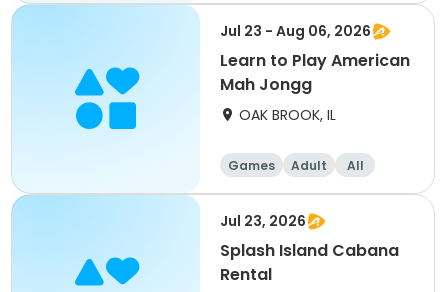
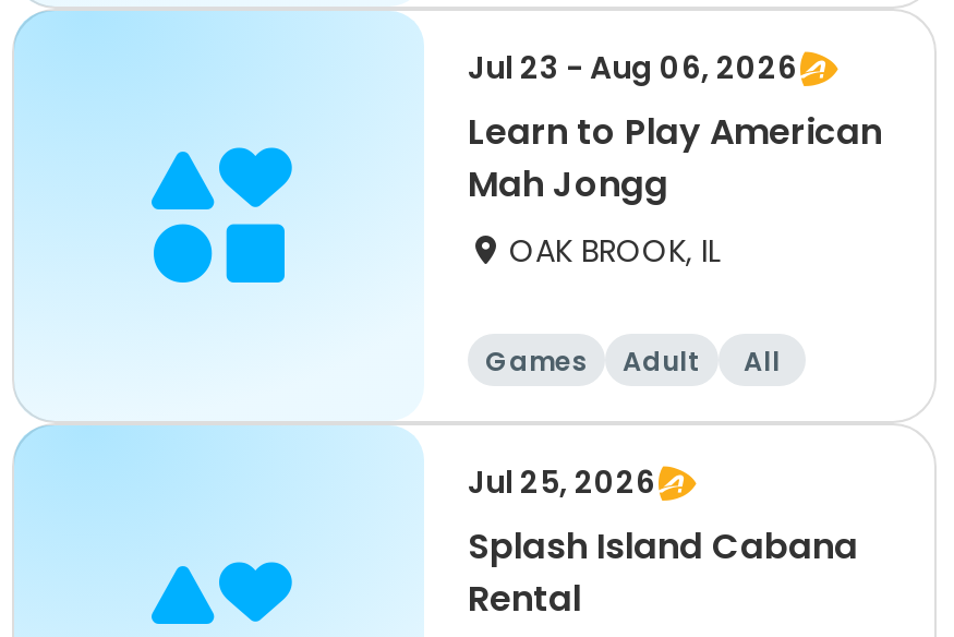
[220,211,306,231] Jul 23, 2026 -> [468,460,655,504] Jul 25, 2026

